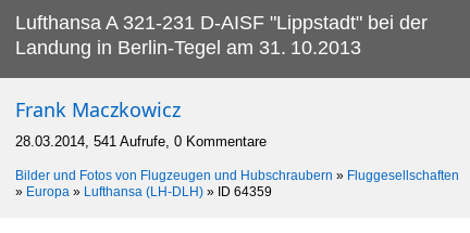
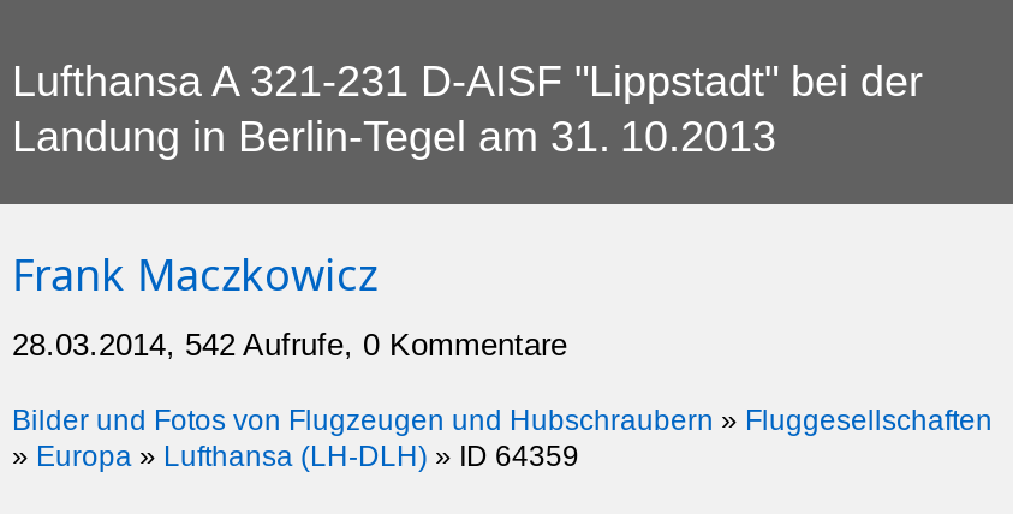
[15,133,267,149] 28.03.2014, 541 Aufrufe, 0 Kommentare -> [12,326,567,362] 28.03.2014, 542 Aufrufe, 0 Kommentare

